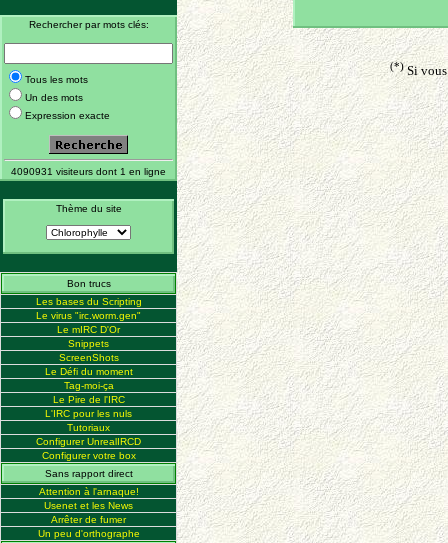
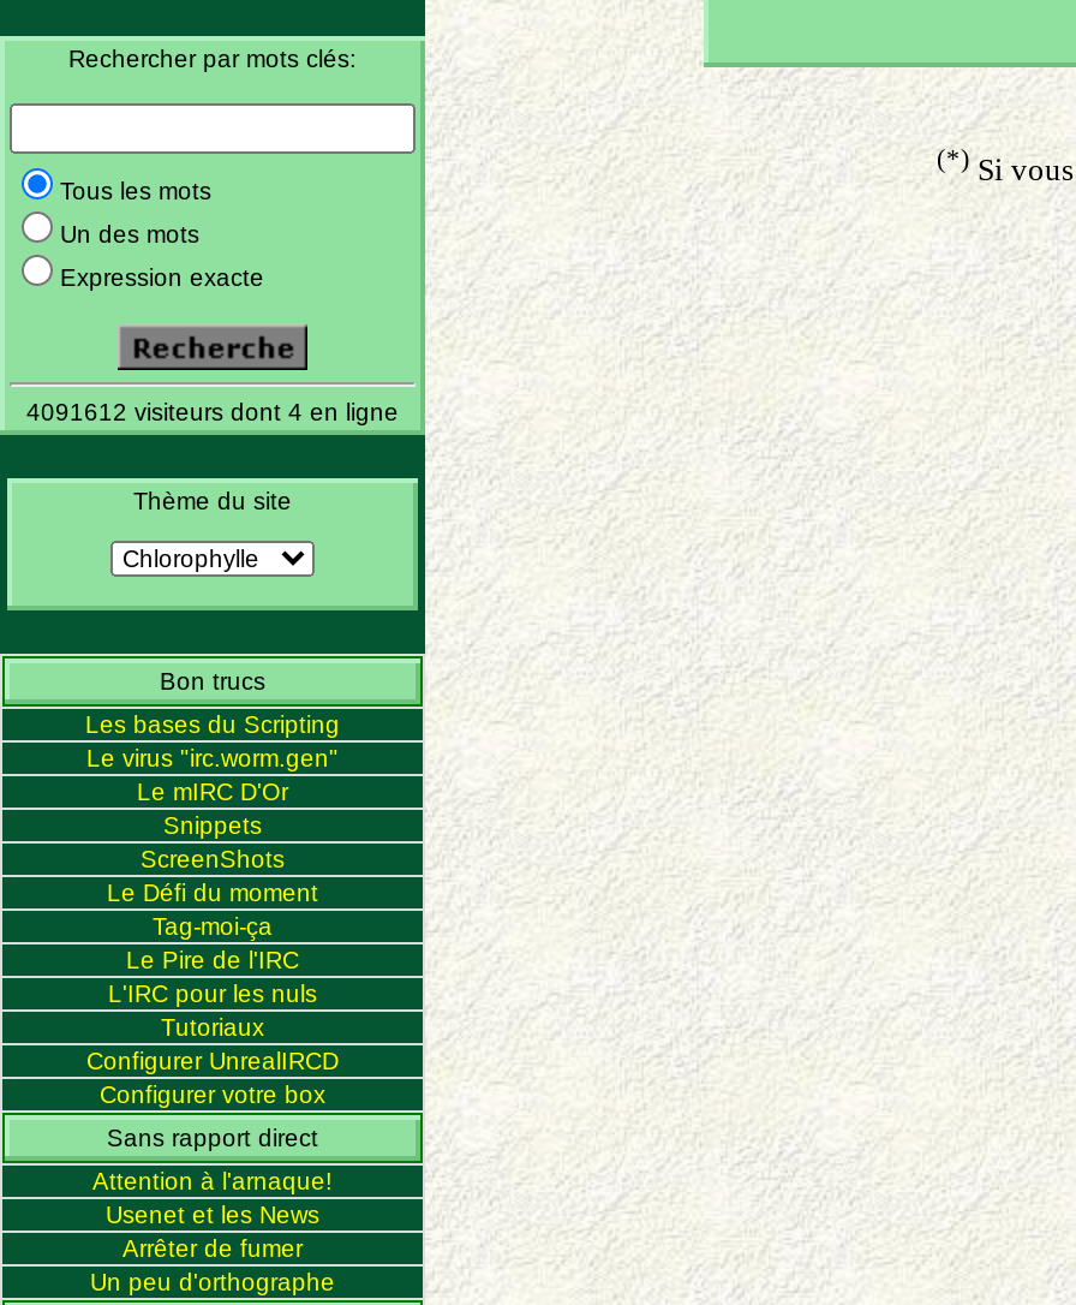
[11,166,166,177] 4090931 visiteurs dont 1 en ligne -> [26,399,399,425] 4091612 visiteurs dont 4 en ligne

